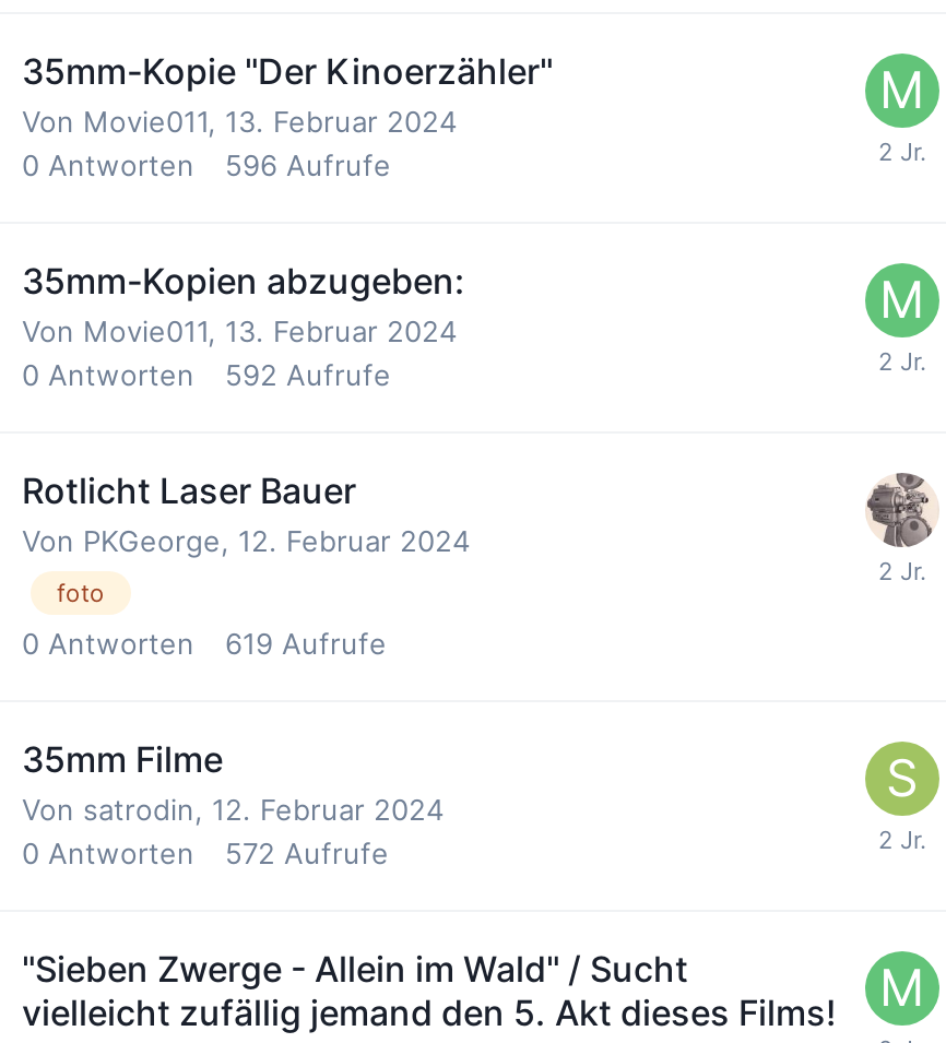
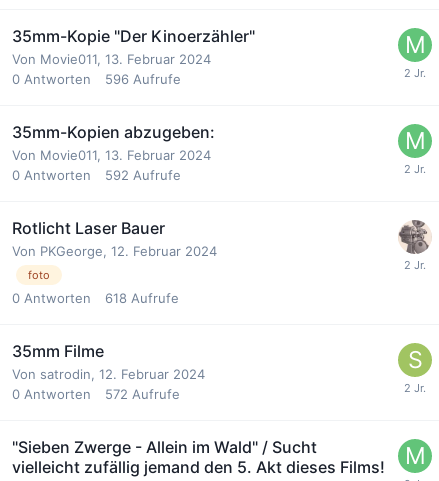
[22,626,387,661] 0 Antworten 619 Aufrufe -> [12,290,179,306] 0 Antworten 618 Aufrufe

